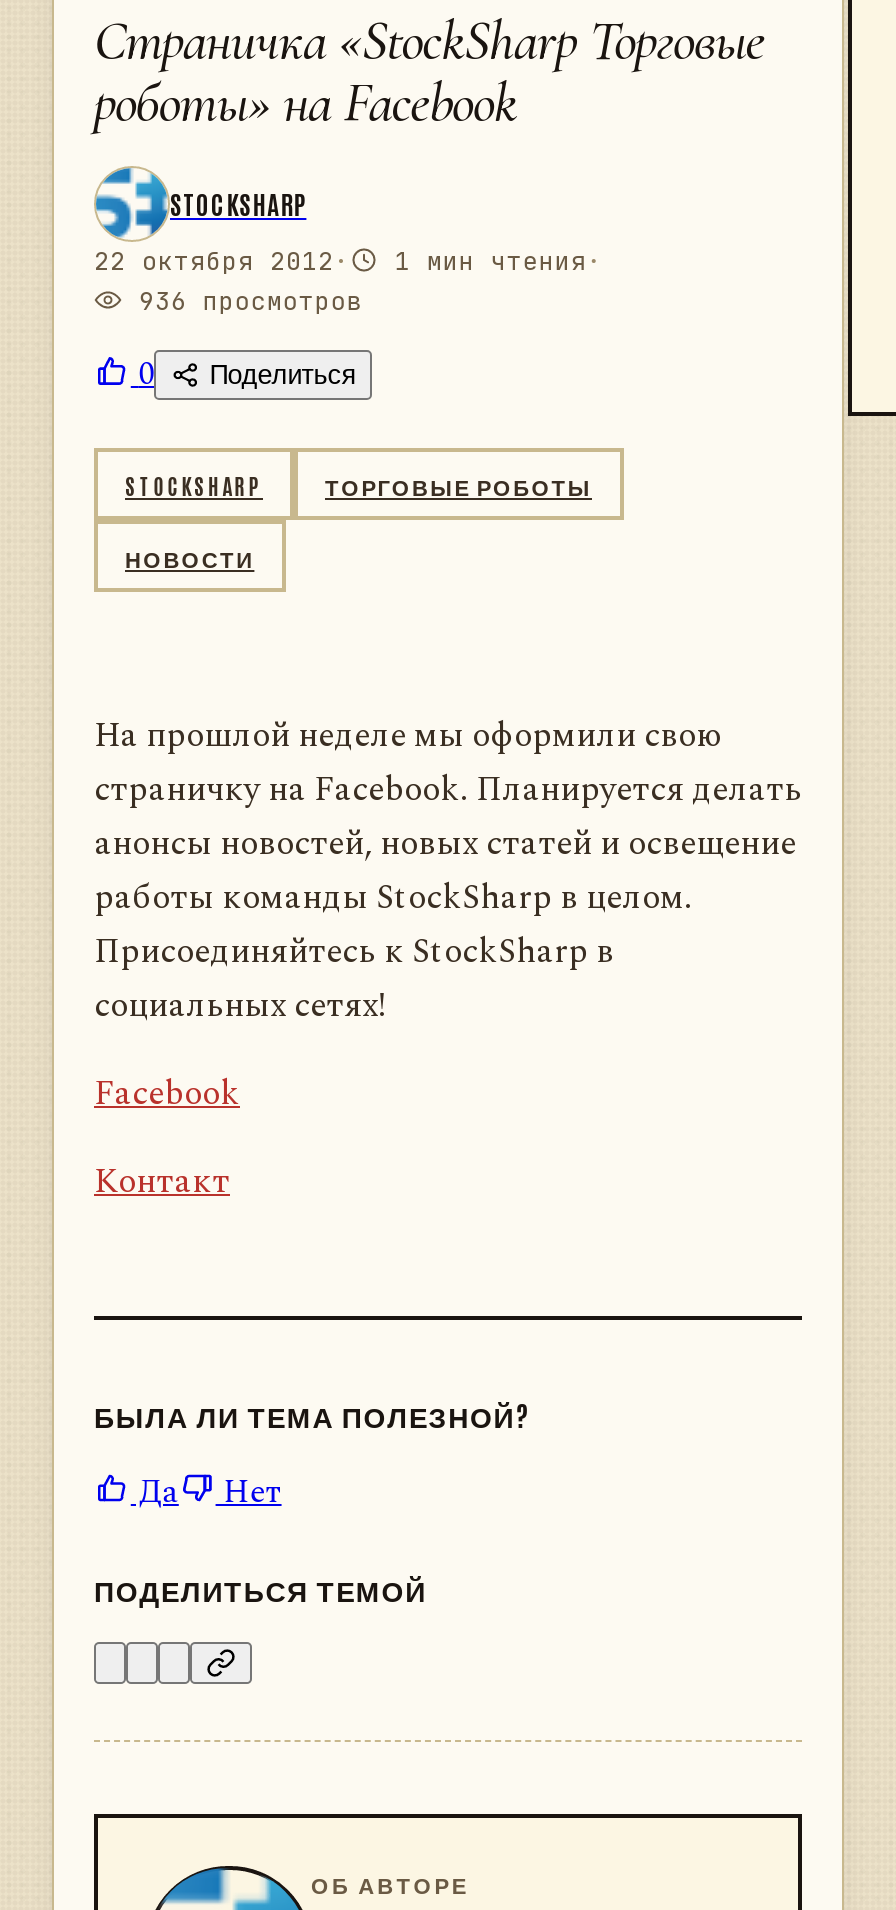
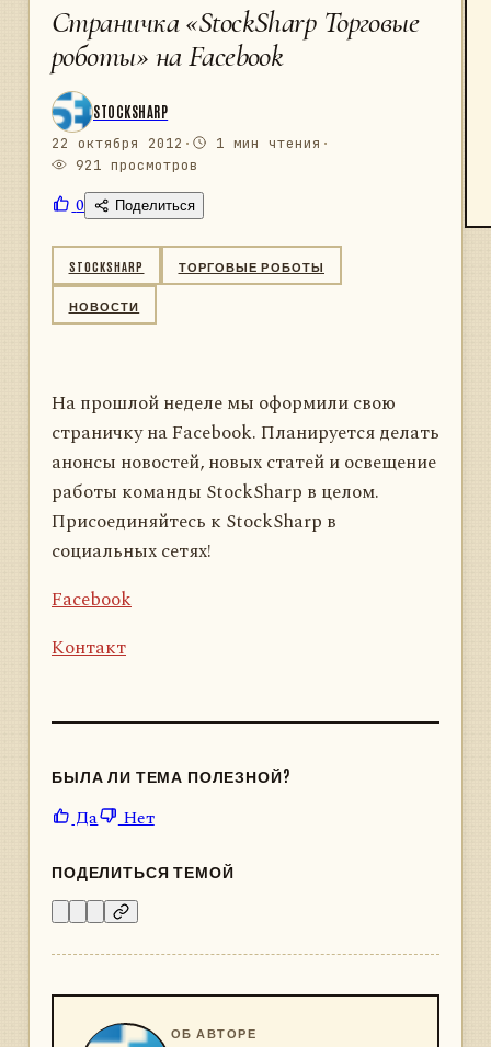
[123,284,363,318] 936 просмотров -> [67,156,199,174] 921 просмотров

